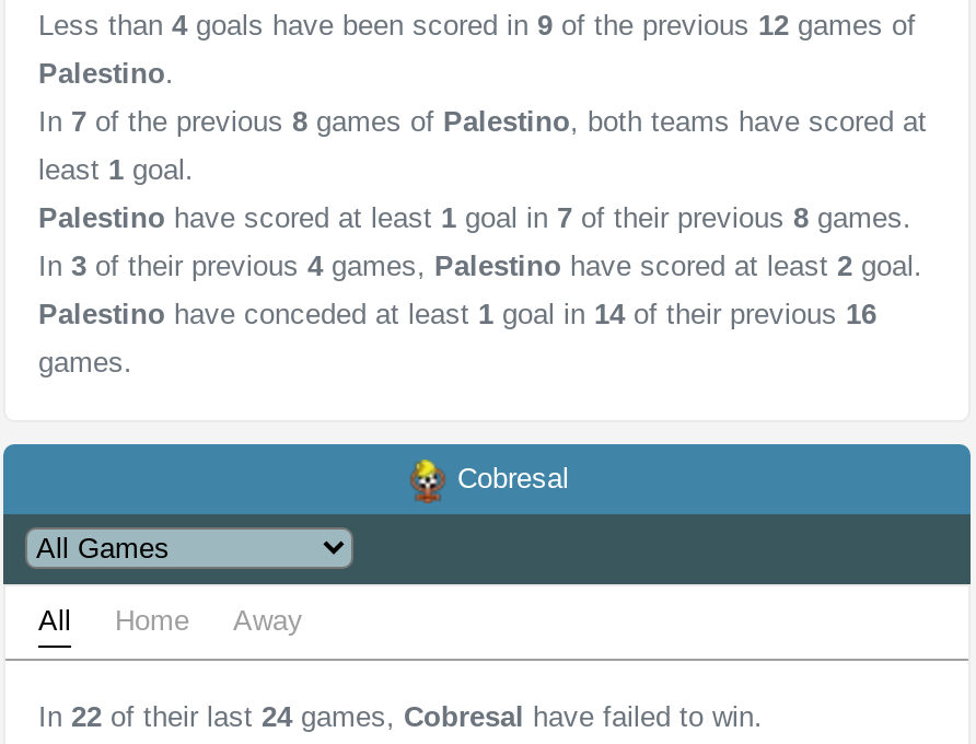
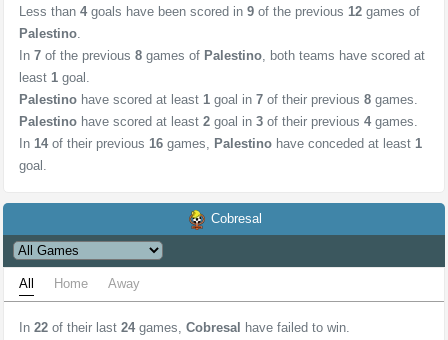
[38,249,922,282] In 3 of their previous 4 games, Palestino have scored at least 2 goal. -> [19,114,418,129] Palestino have scored at least 2 goal in 3 of their previous 4 games.
[38,298,876,330] Palestino have conceded at least 1 goal in 14 of their previous 16 -> [19,136,422,151] In 14 of their previous 16 games, Palestino have conceded at least 1
[38,346,132,379] games. -> [19,158,47,173] goal.

